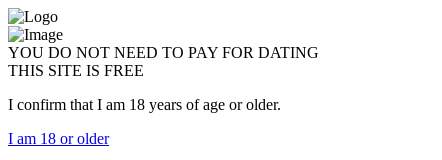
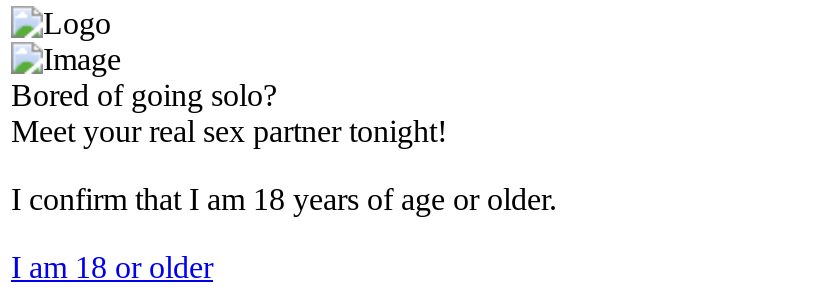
[8,44,319,79] YOU DO NOT NEED TO PAY FOR DATING | THIS SITE IS FREE -> [11,78,447,148] Bored of going solo? | Meet your real sex partner tonight!

